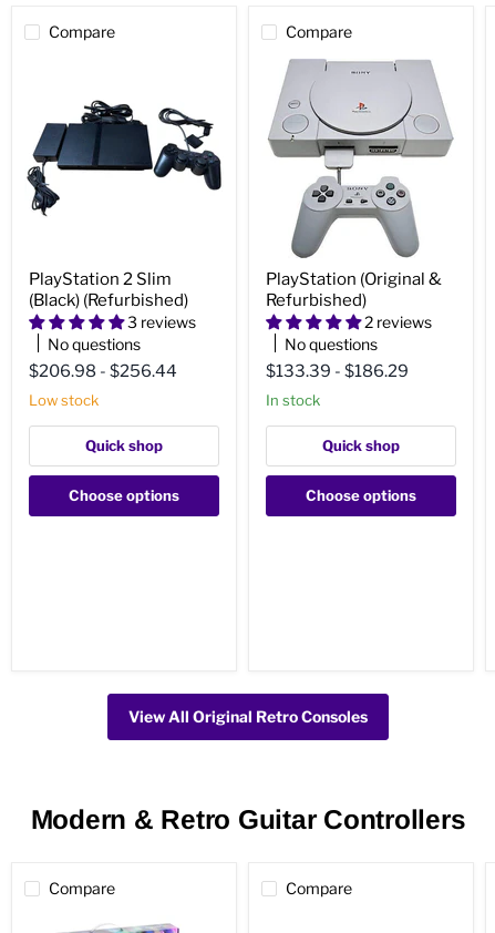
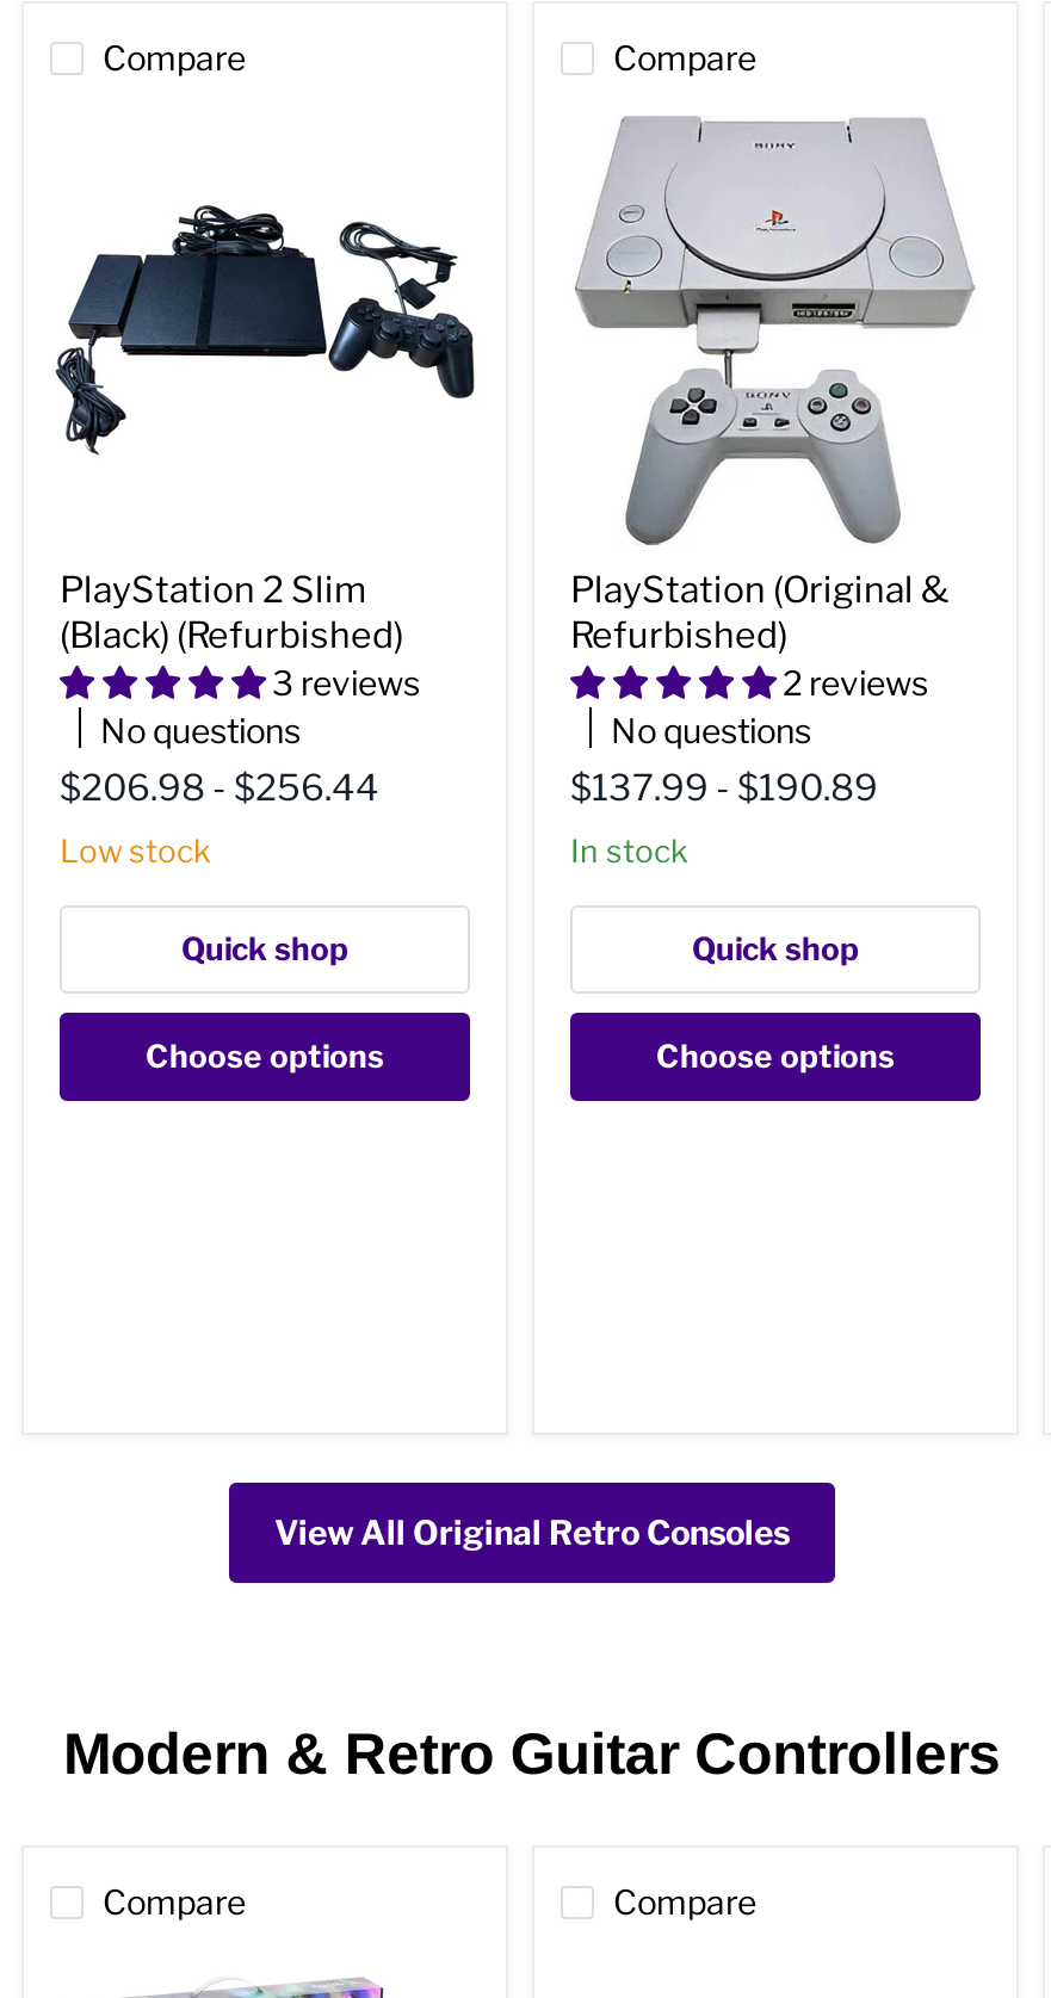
[266,362,409,382] $133.39 - $186.29 -> [570,768,878,811] $137.99 - $190.89

